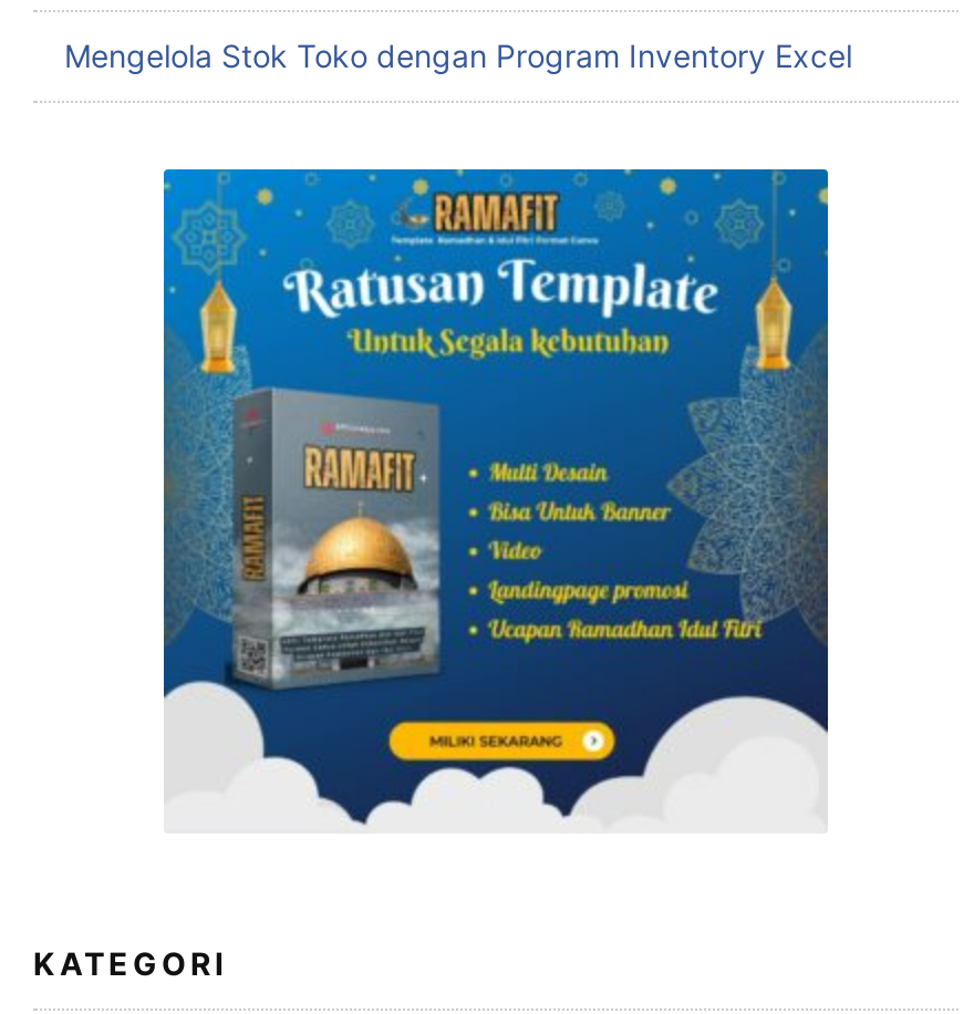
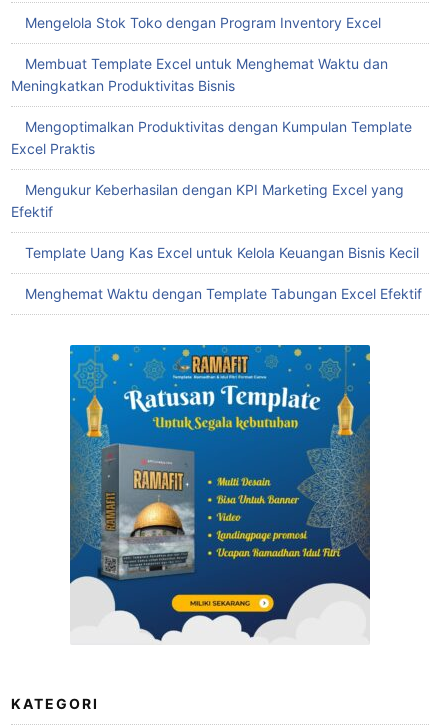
none -> [11,55,422,302] Membuat Template Excel untuk Menghemat Waktu dan | Meningkatkan Produktivitas Bisnis | Mengoptimalkan Produktivitas dengan Kumpulan Template | Excel Praktis | Mengukur Keberhasilan dengan KPI Marketing Excel yang | Efektif | Template Uang Kas Excel untuk Kelola Keuangan Bisnis Kecil | Menghemat Waktu dengan Template Tabungan Excel Efektif

